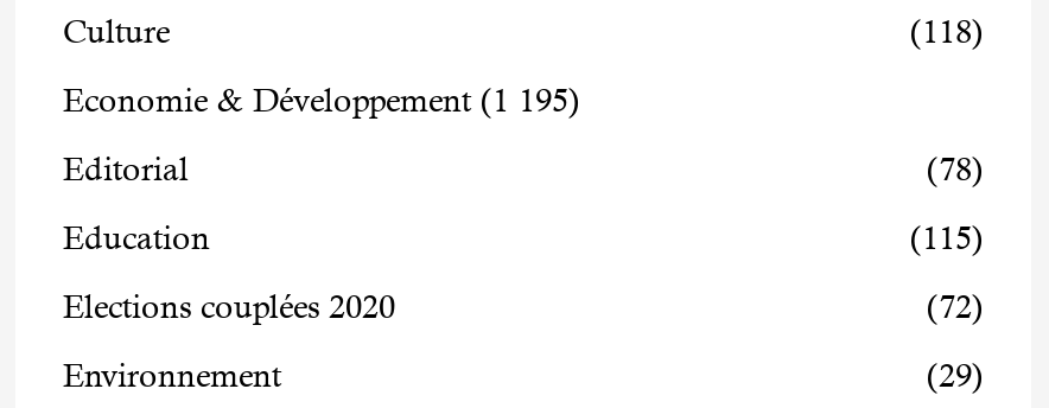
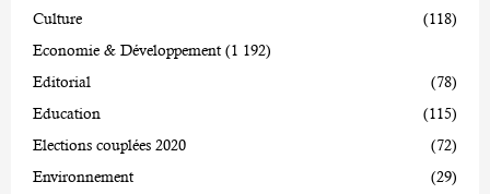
[63,80,580,118] Economie & Développement (1 195) -> [33,41,271,59] Economie & Développement (1 192)

